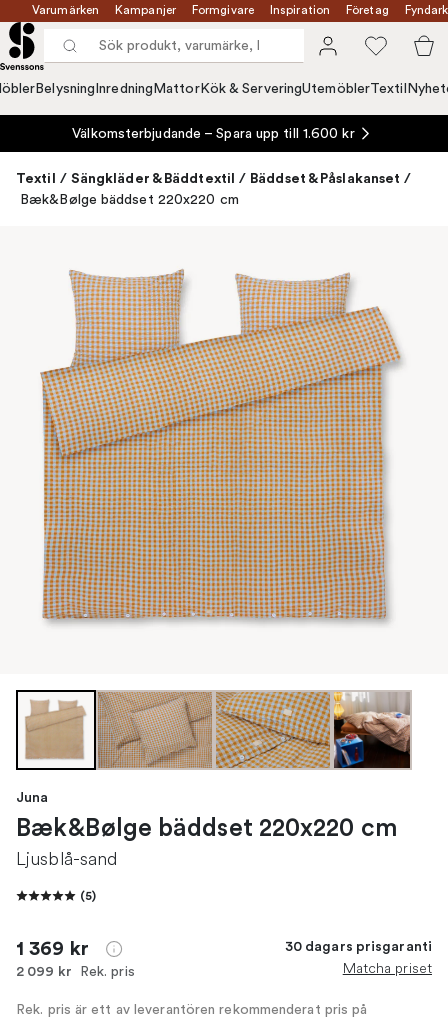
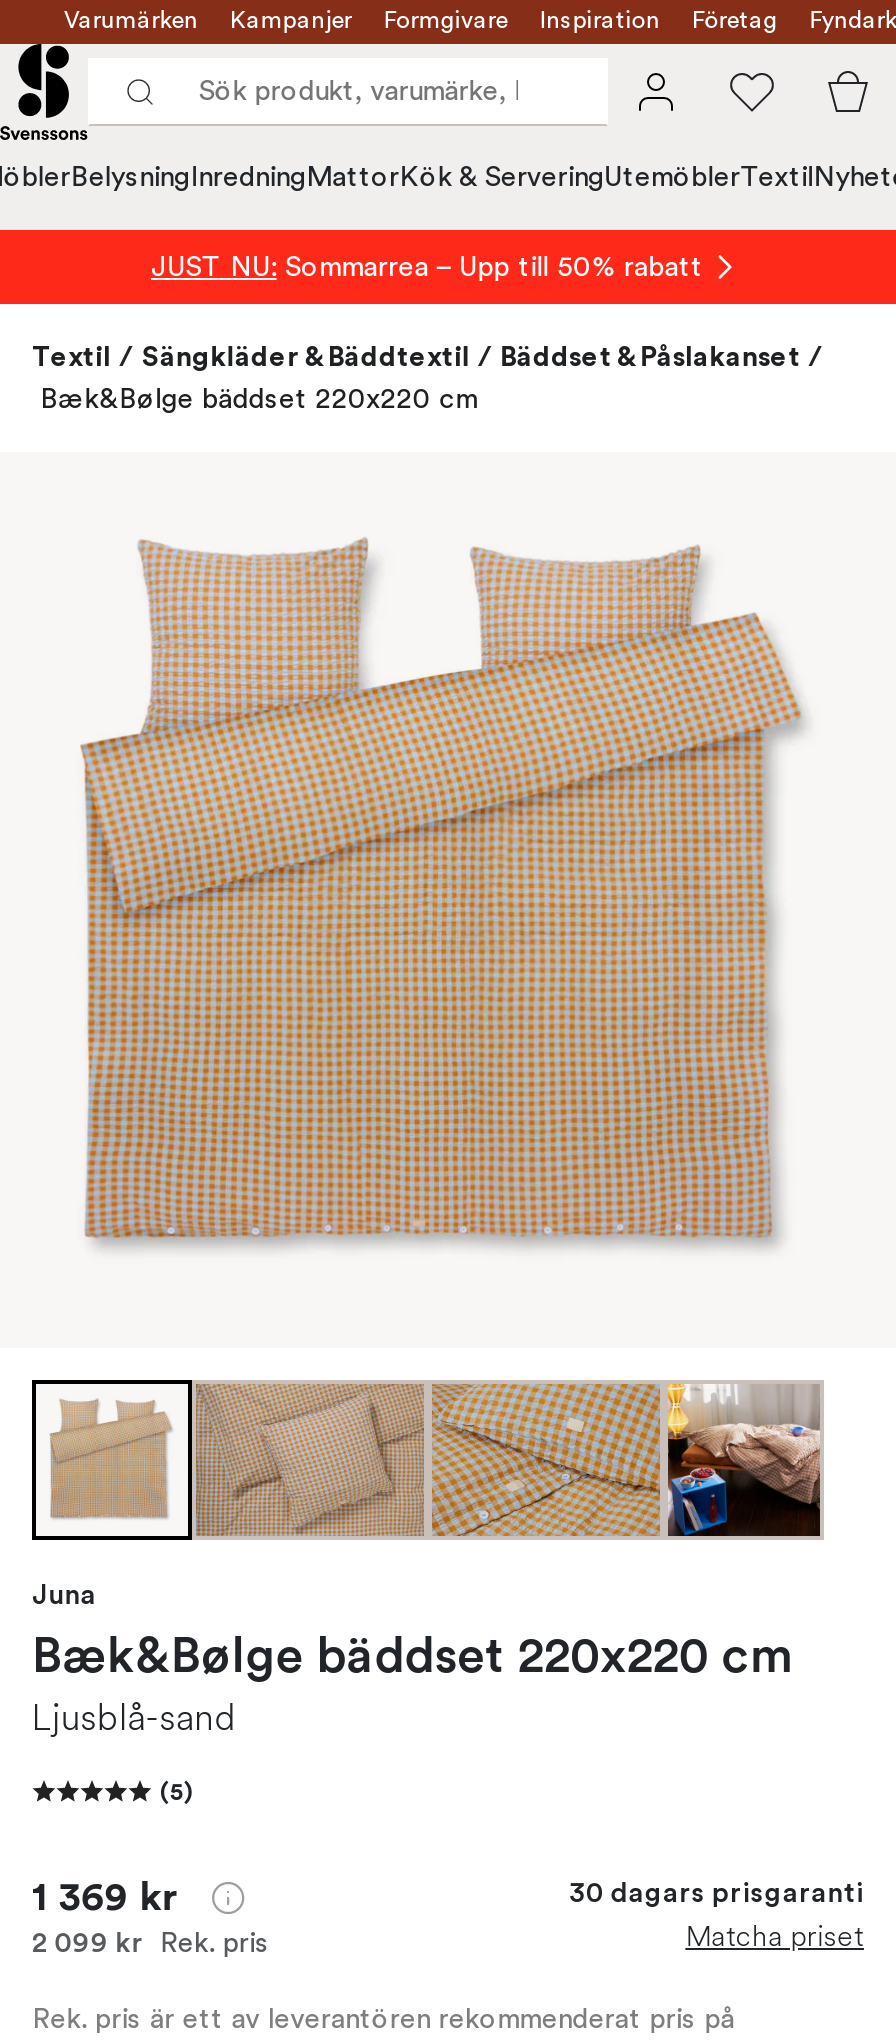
[72,126,355,141] Välkomsterbjudande – Spara upp till 1.600 kr -> [151,252,703,282] JUST NU: Sommarrea – Upp till 50% rabatt

